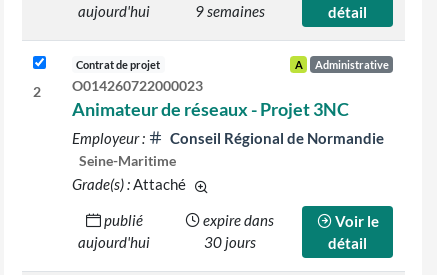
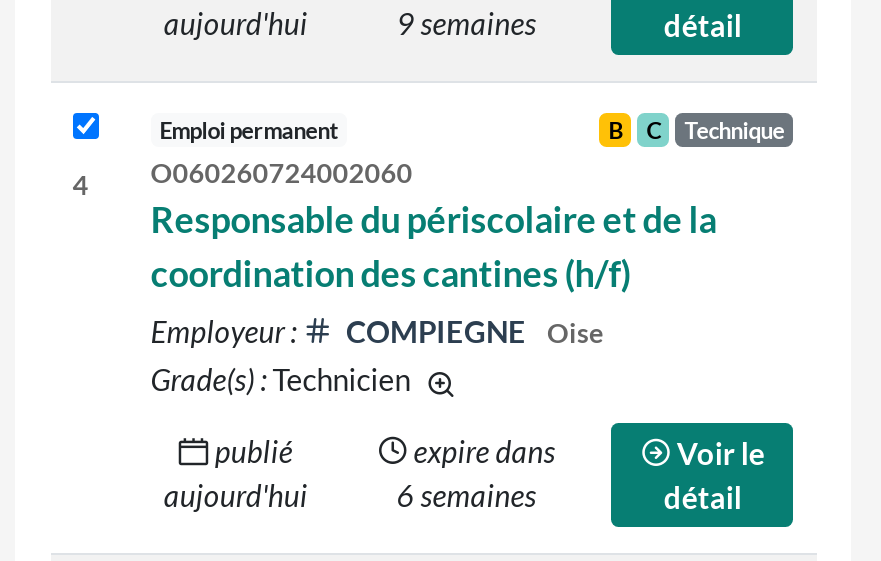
[72,58,389,120] A | Administrative | Contrat de projet | O014260722000023 | Animateur de réseaux - Projet 3NC -> [151,117,785,295] B | C | Technique | Emploi permanent | O060260724002060 | Responsable du périscolaire et de la | coordination des cantines (h/f)
[33,83,41,99] 2 -> [73,168,89,200] 4
[72,129,383,193] Conseil Régional de Normandie | Seine-Maritime | Grade(s) : Attaché -> [151,312,603,398] COMPIEGNE Oise | Grade(s) : Technicien
moved [72,129,145,147] -> [151,312,297,348]: Employeur :
[204,233,256,251] 30 jours -> [396,477,536,513] 6 semaines

